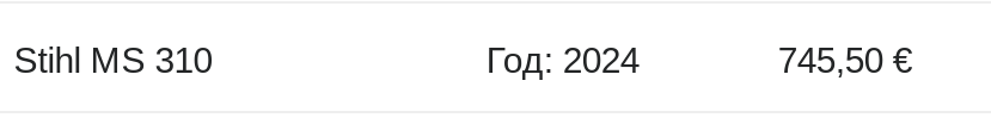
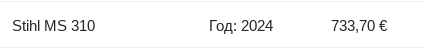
[778,40,912,81] 745,50 € -> [331,17,387,34] 733,70 €

